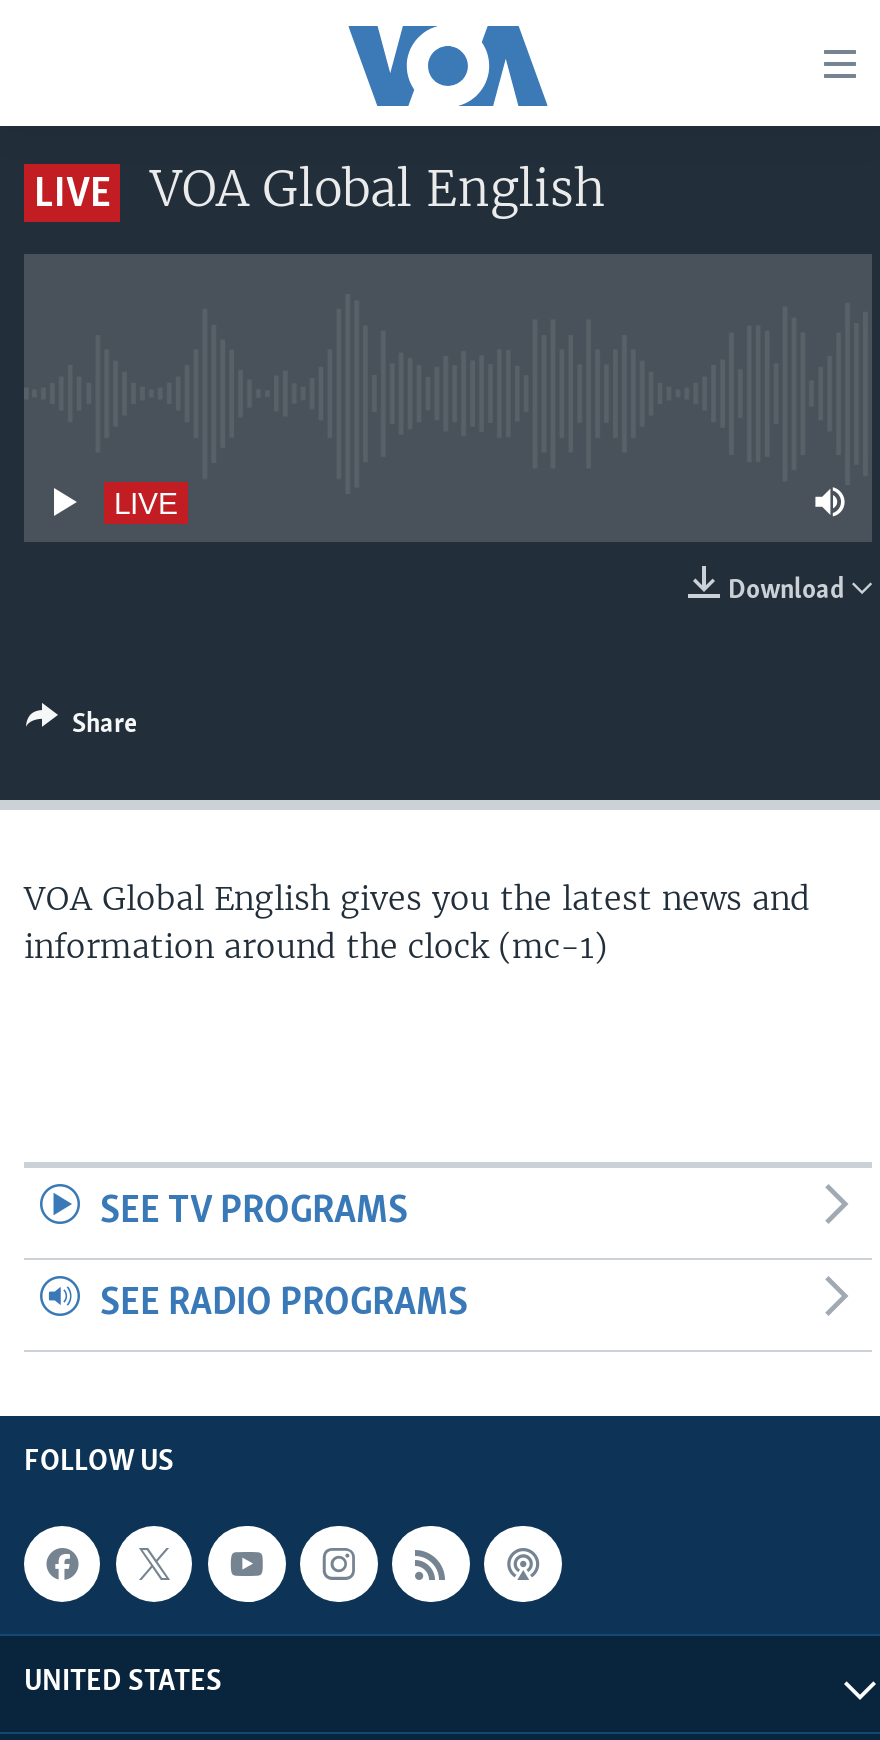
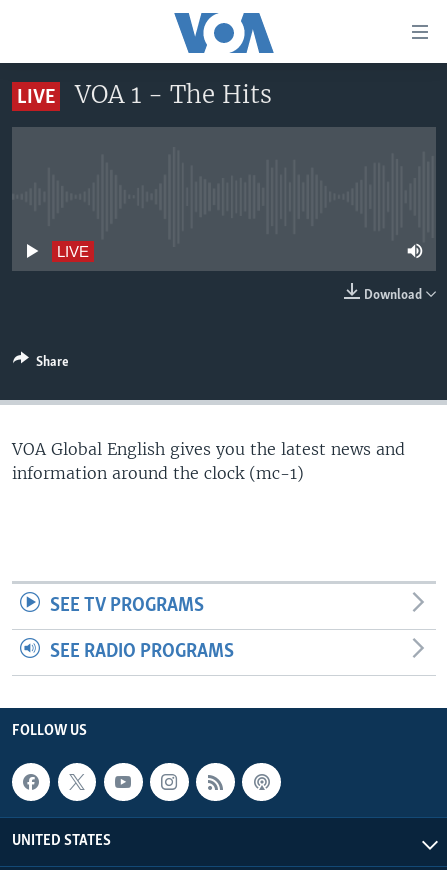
[150,158,606,220] VOA Global English -> [75,79,272,110] VOA 1 - The Hits

